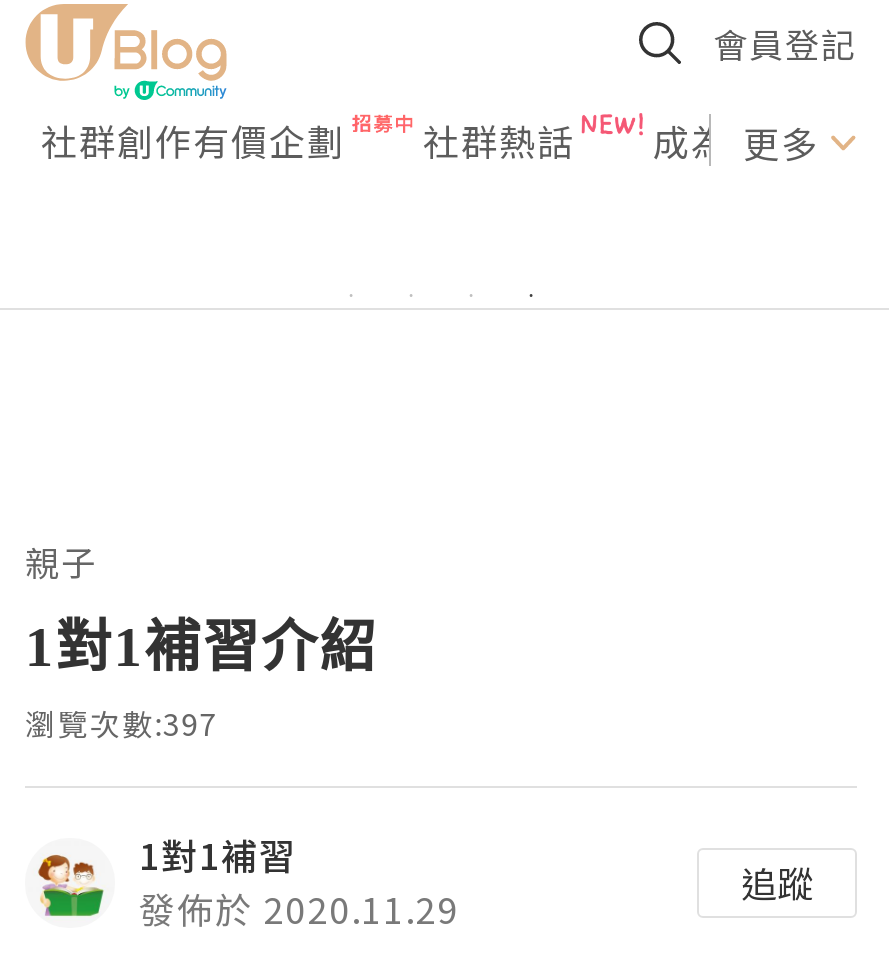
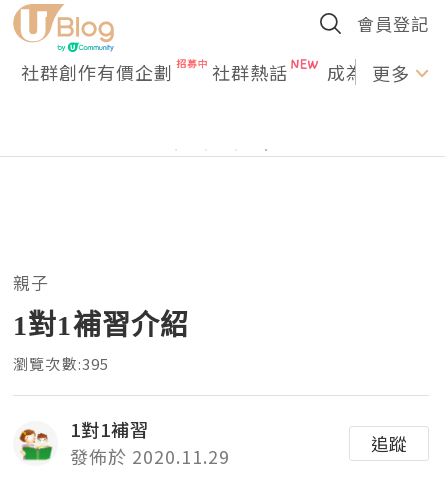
[25,702,218,744] 瀏覽次數:397 -> [13,353,110,374] 瀏覽次數:395

